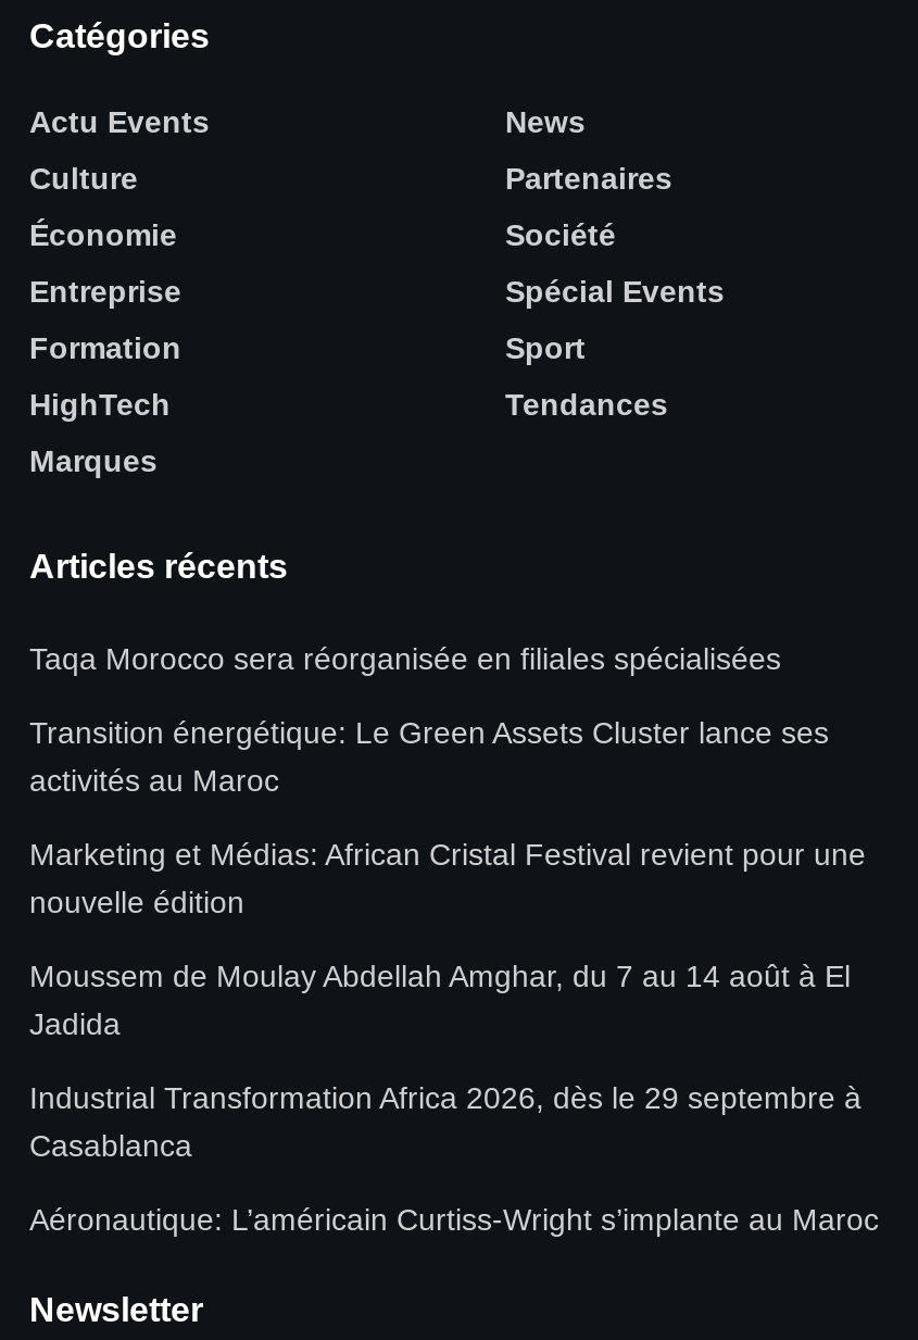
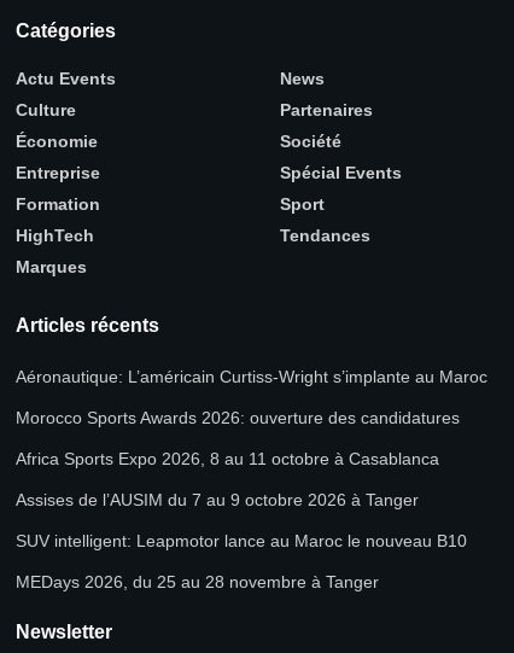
[29,641,866,1163] Taqa Morocco sera réorganisée en filiales spécialisées | Transition énergétique: Le Green Assets Cluster lance ses | activités au Maroc | Marketing et Médias: African Cristal Festival revient pour une | nouvelle édition | Moussem de Moulay Abdellah Amghar, du 7 au 14 août à El | Jadida | Industrial Transformation Africa 2026, dès le 29 septembre à | Casablanca -> none
moved [29,1202,879,1237] -> [16,367,487,386]: Aéronautique: L’américain Curtiss-Wright s’implante au Maroc
none -> [16,408,467,591] Morocco Sports Awards 2026: ouverture des candidatures | Africa Sports Expo 2026, 8 au 11 octobre à Casablanca | Assises de l’AUSIM du 7 au 9 octobre 2026 à Tanger | SUV intelligent: Leapmotor lance au Maroc le nouveau B10 | MEDays 2026, du 25 au 28 novembre à Tanger

